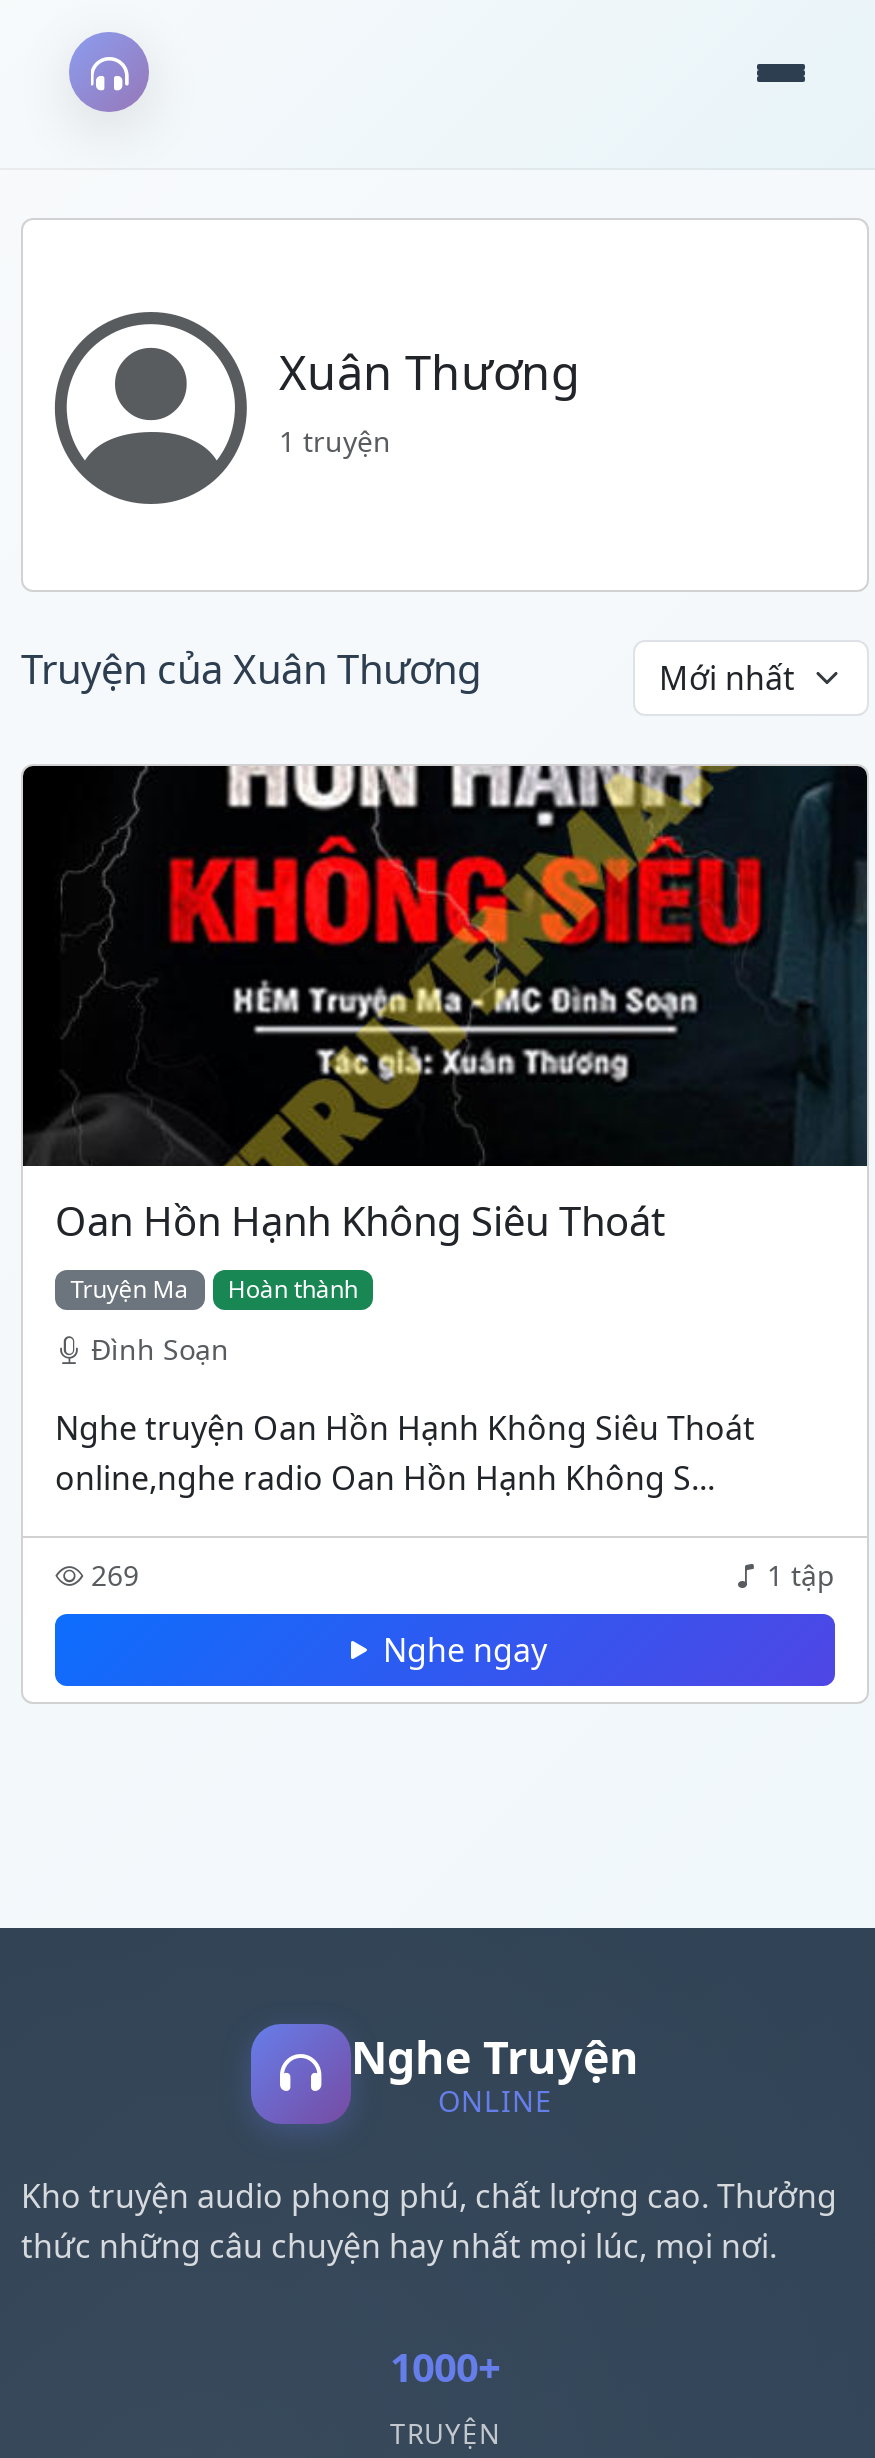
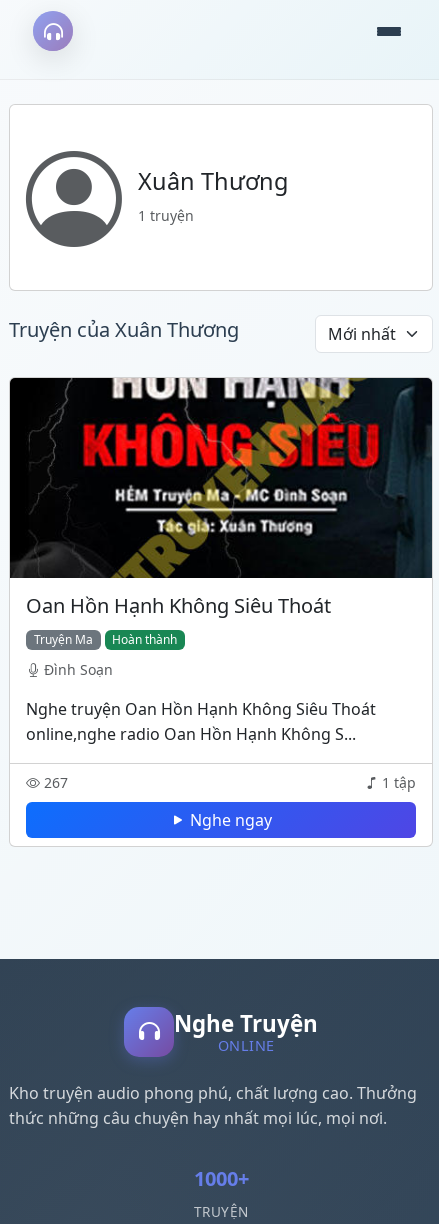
[91,1556,139,1594] 269 -> [44,773,68,792] 267

